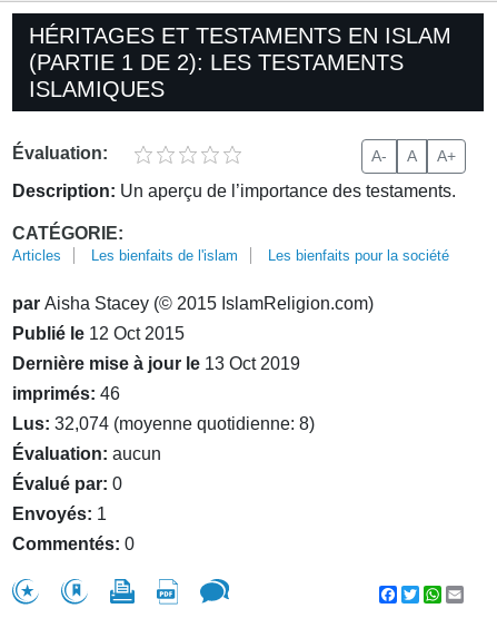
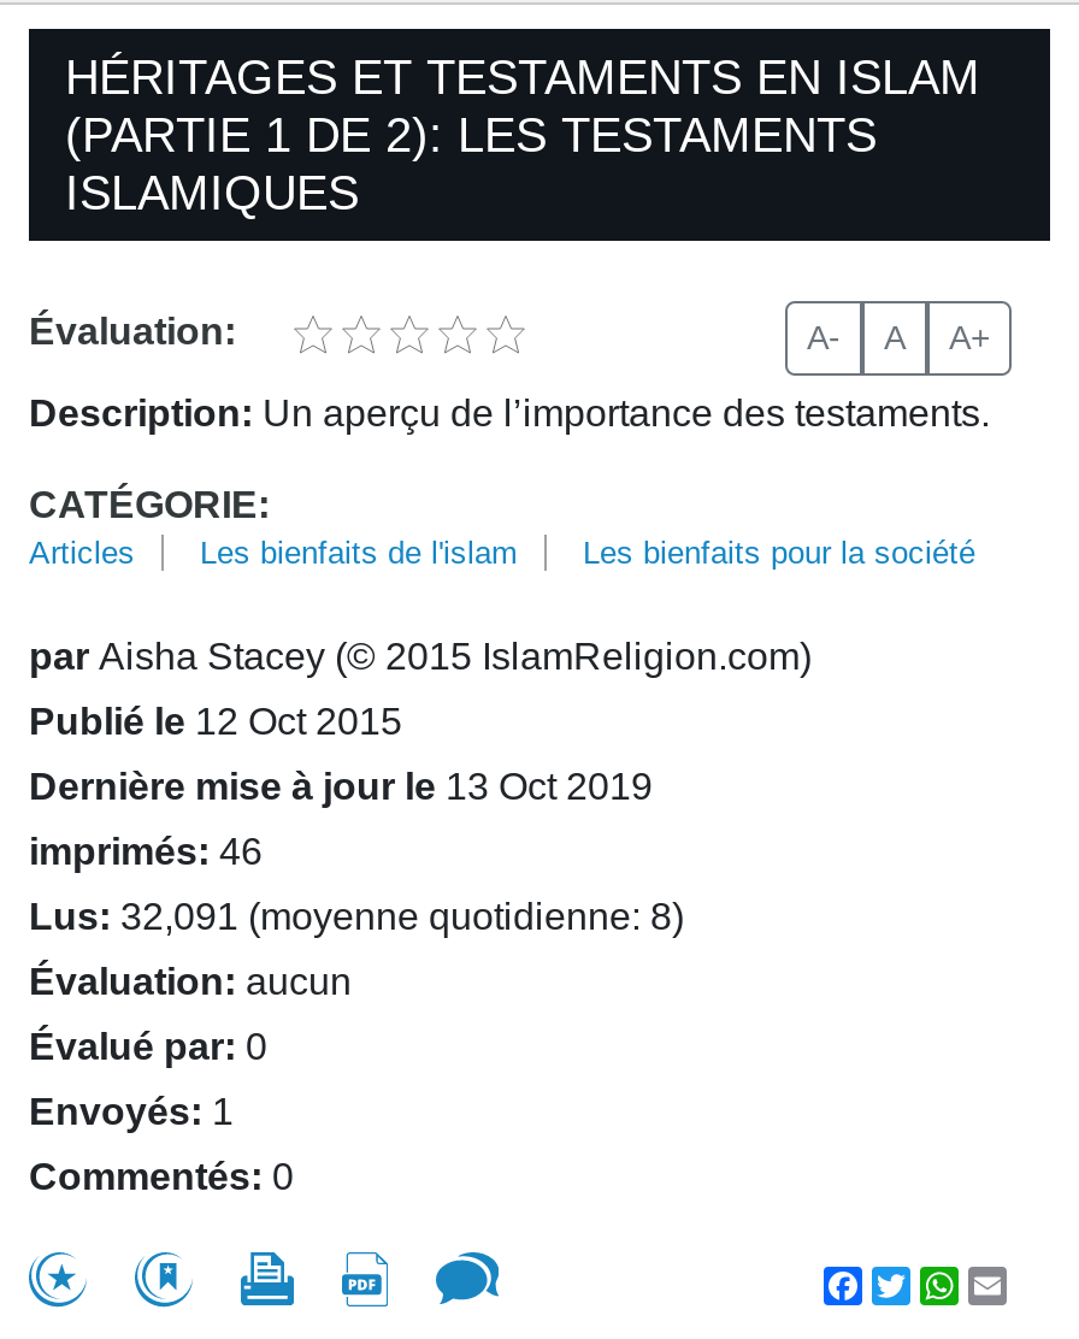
[12,414,315,433] Lus: 32,074 (moyenne quotidienne: 8) -> [29,896,684,937] Lus: 32,091 (moyenne quotidienne: 8)

